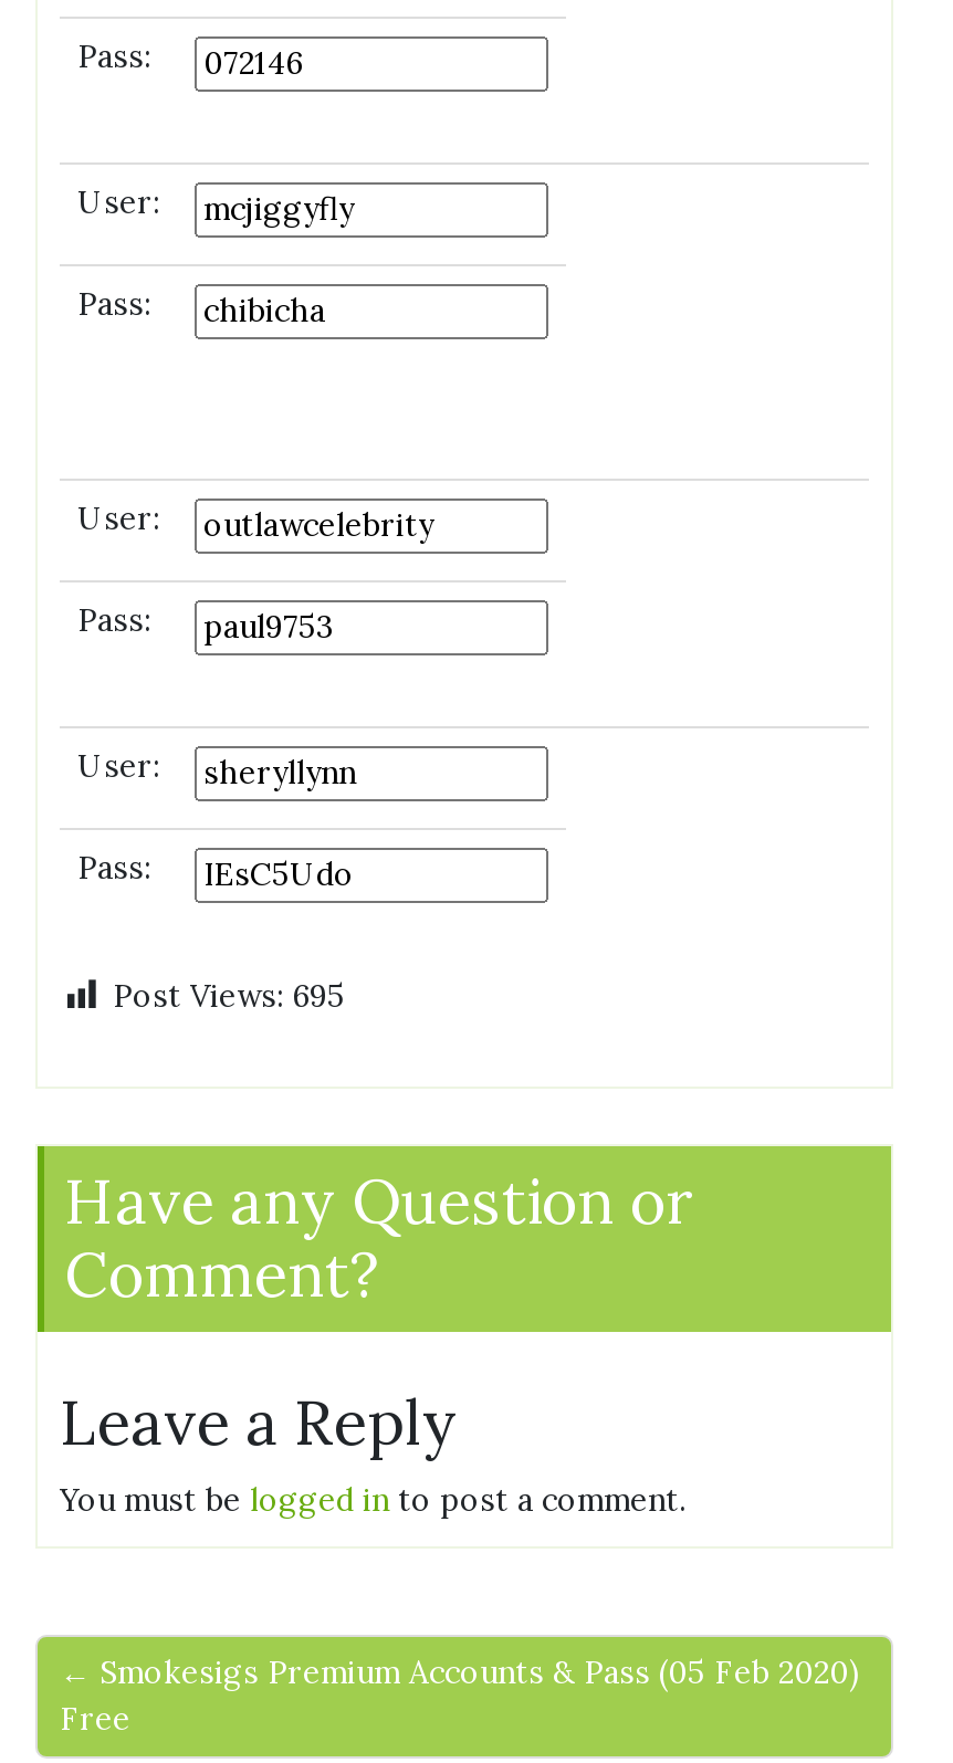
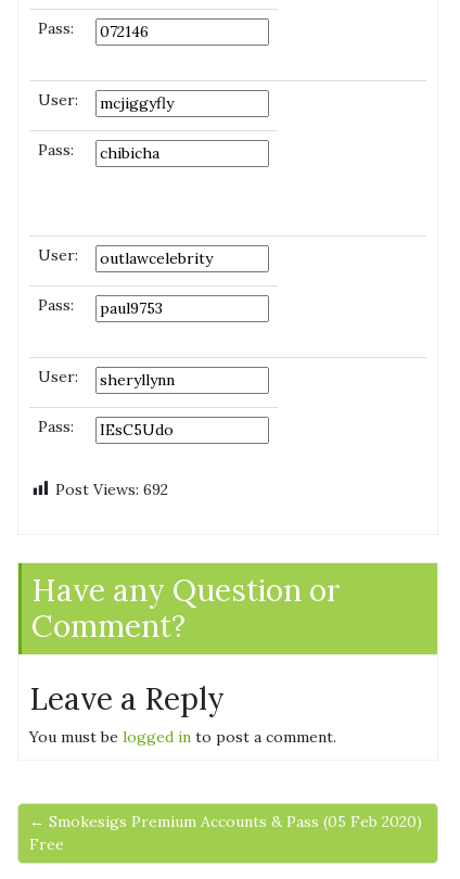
[113,975,345,1015] Post Views: 695 -> [55,479,168,499] Post Views: 692

